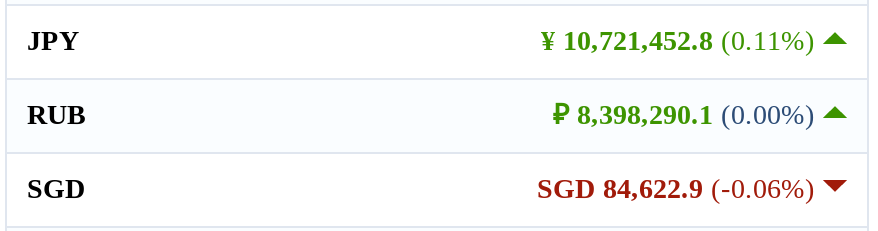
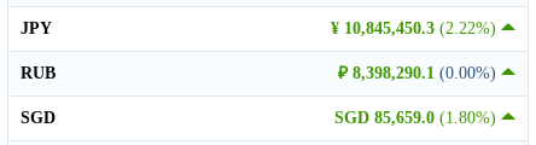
[541,26,823,56] ¥ 10,721,452.8 (0.11%) -> [331,20,501,38] ¥ 10,845,450.3 (2.22%)
[537,174,823,204] SGD 84,622.9 (-0.06%) -> [334,109,501,127] SGD 85,659.0 (1.80%)

